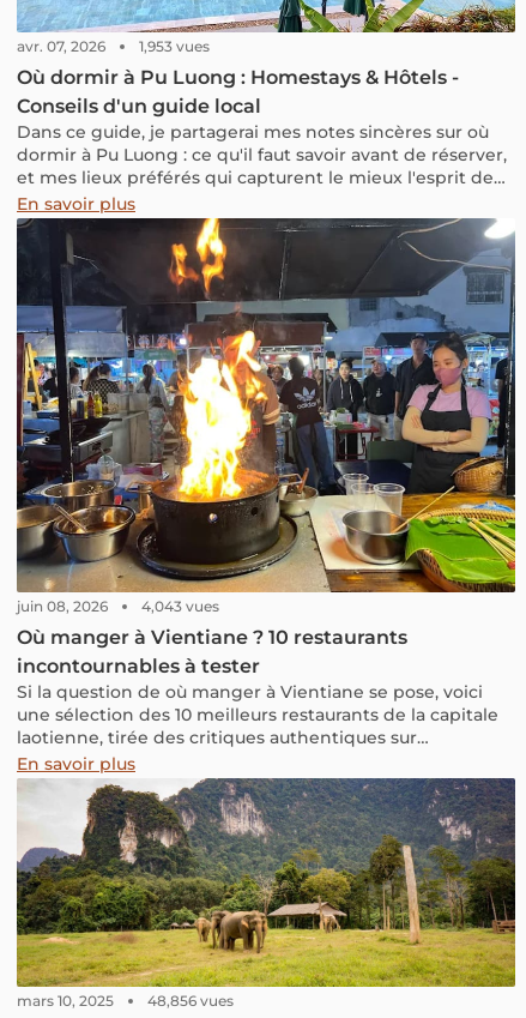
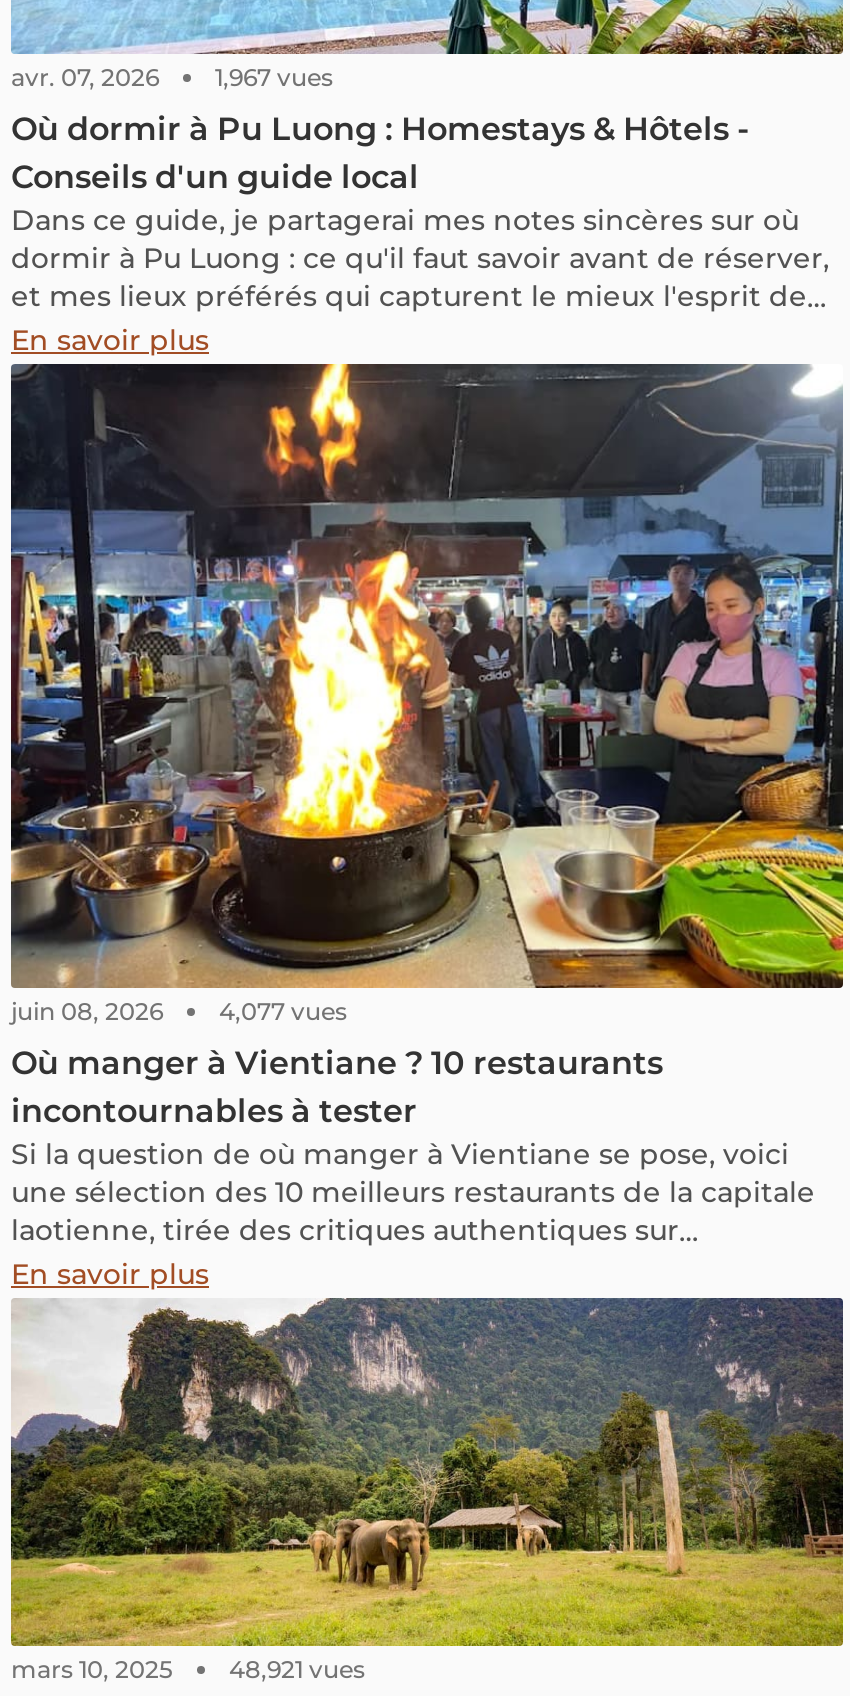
[17,38,210,56] avr. 07, 2026 1,953 vues -> [11,63,333,93] avr. 07, 2026 1,967 vues
[17,598,219,616] juin 08, 2026 4,043 vues -> [11,997,347,1027] juin 08, 2026 4,077 vues
[17,992,234,1010] mars 10, 2025 48,856 vues -> [11,1655,365,1685] mars 10, 2025 48,921 vues

